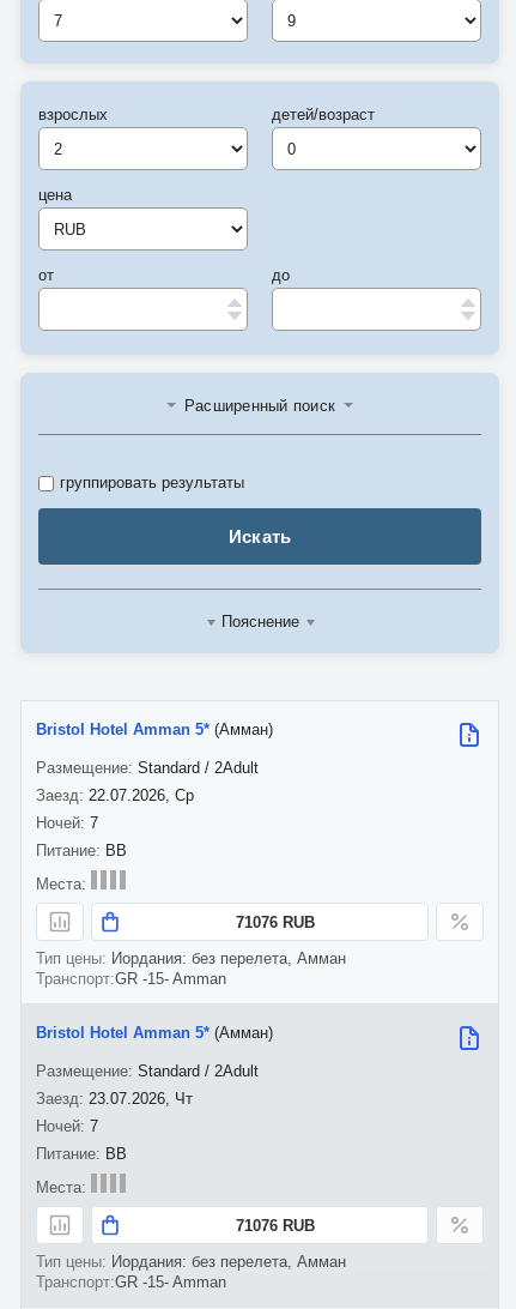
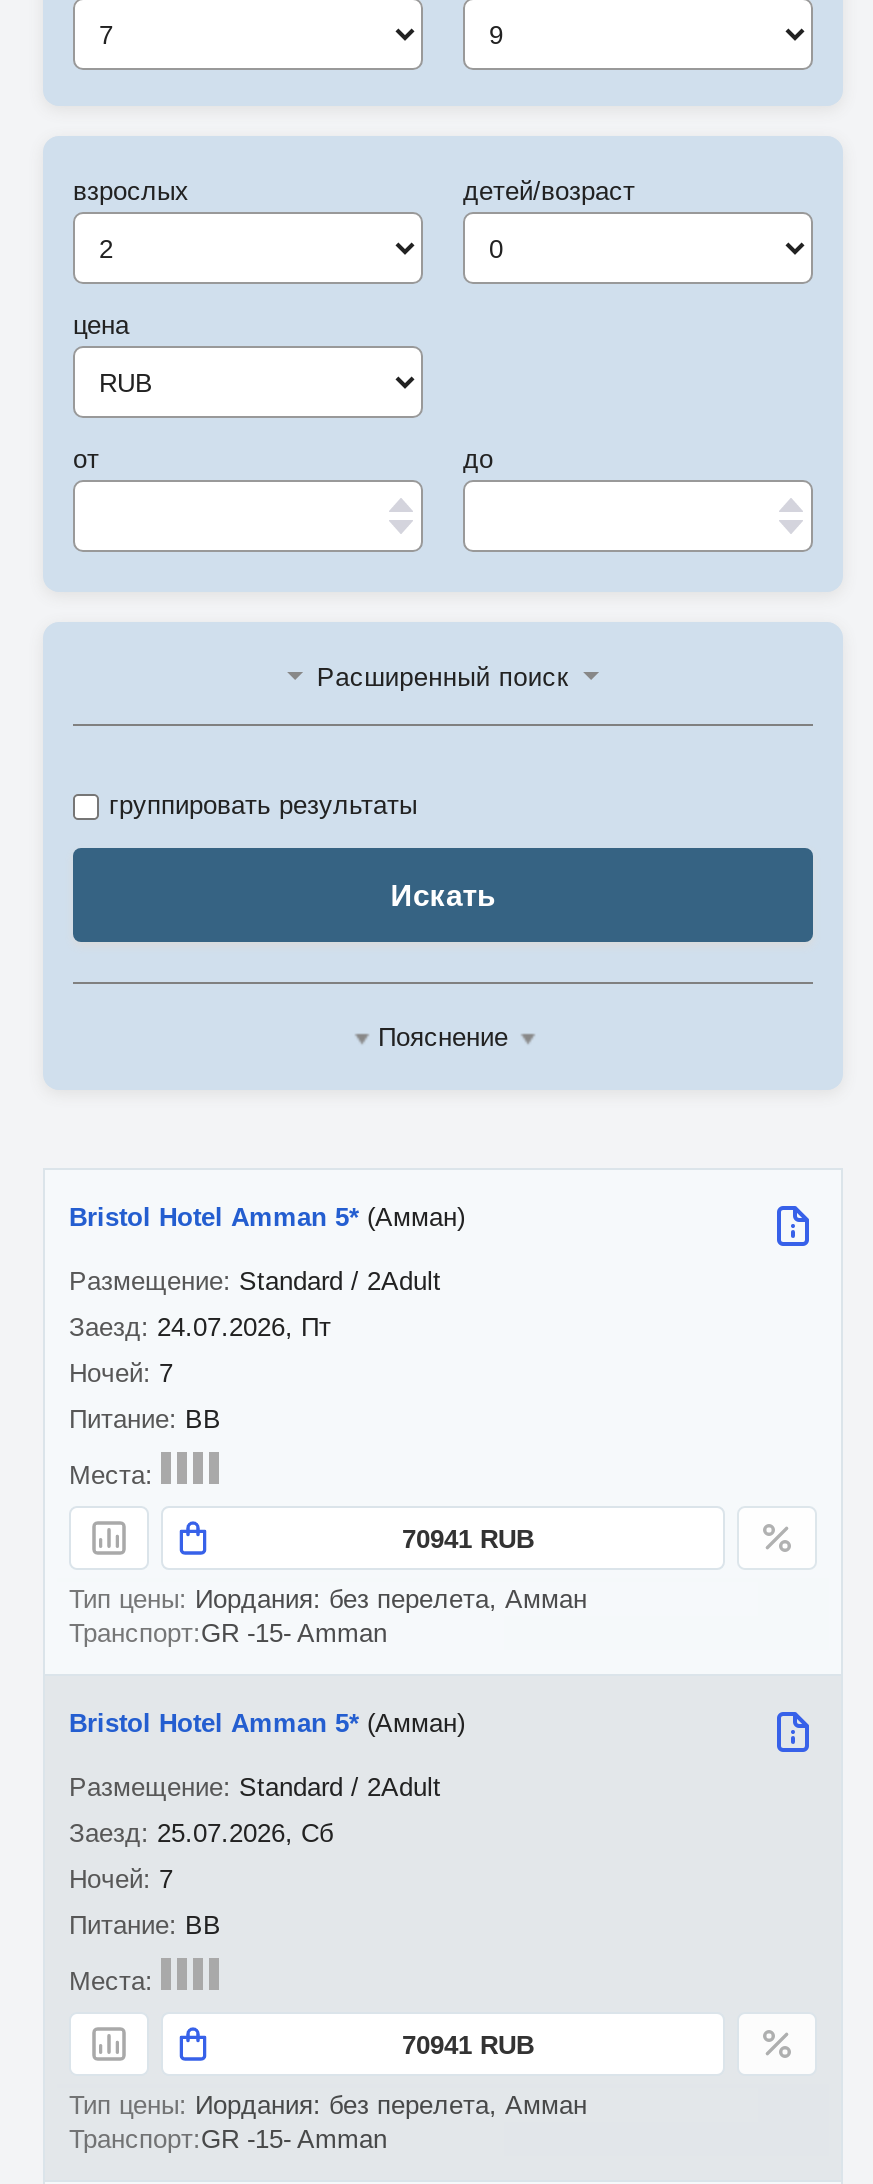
[89,786,194,804] 22.07.2026, Ср -> [157,1312,331,1342] 24.07.2026, Пт
[235,913,314,931] 71076 RUB -> [402,1523,534,1553] 70941 RUB
[89,1090,193,1108] 23.07.2026, Чт -> [157,1818,333,1848] 25.07.2026, Сб
[235,1216,314,1234] 71076 RUB -> [402,2029,534,2059] 70941 RUB

